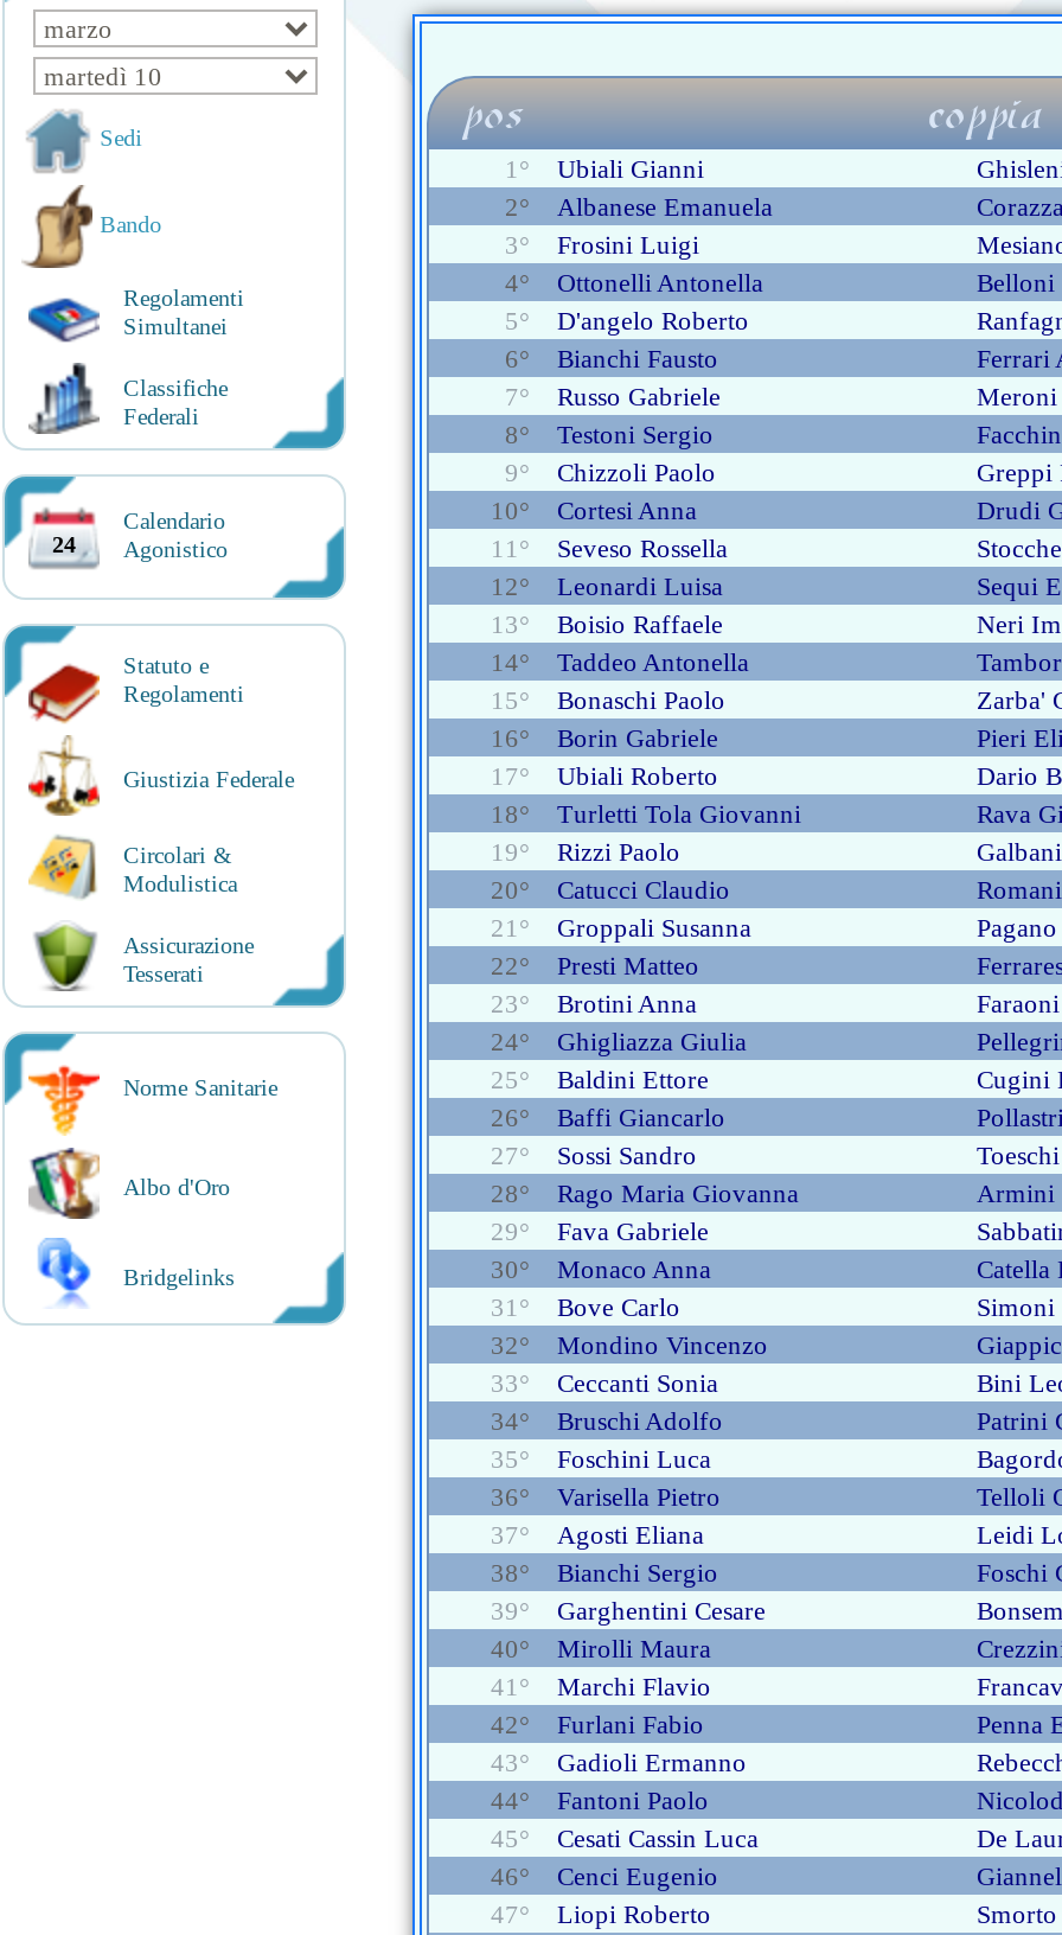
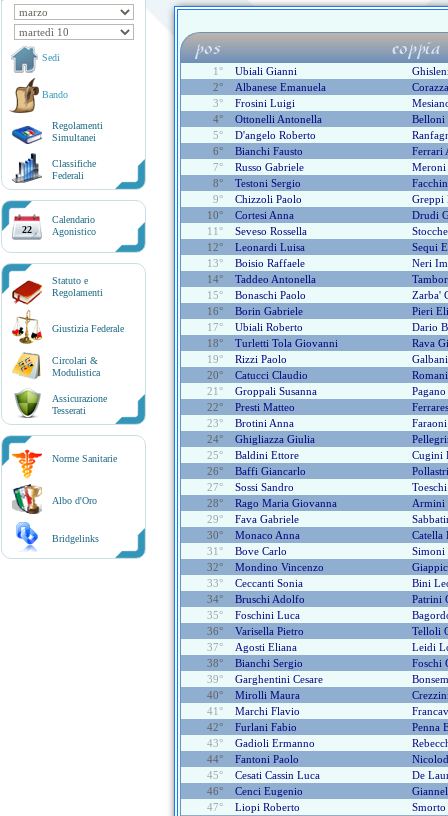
[52,531,228,562] 24 Agonistico -> [22,224,96,237] 22 Agonistico

